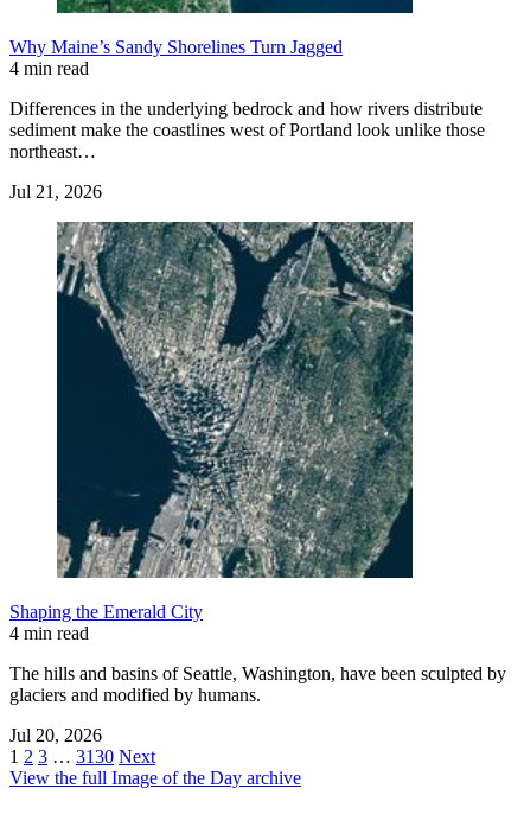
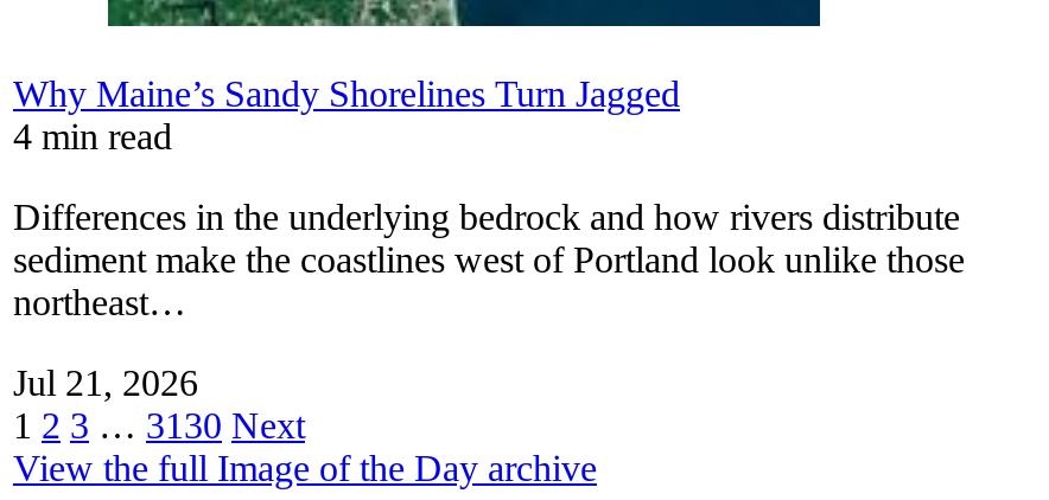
[9,221,506,746] [image] | Shaping the Emerald City | 4 min read | The hills and basins of Seattle, Washington, have been sculpted by | glaciers and modified by humans. | Jul 20, 2026 -> none

